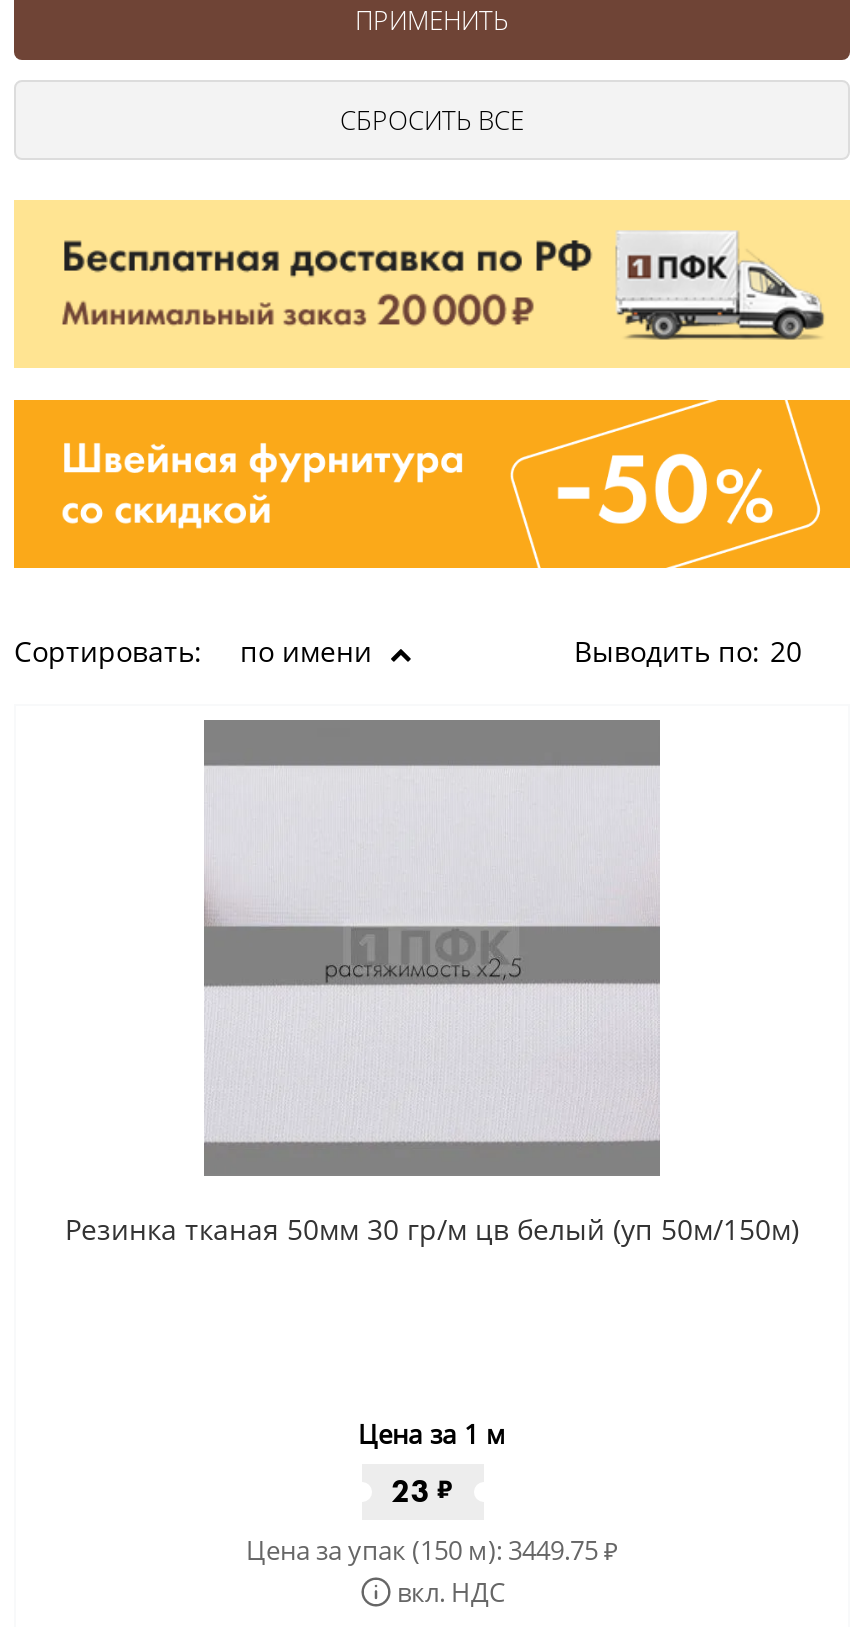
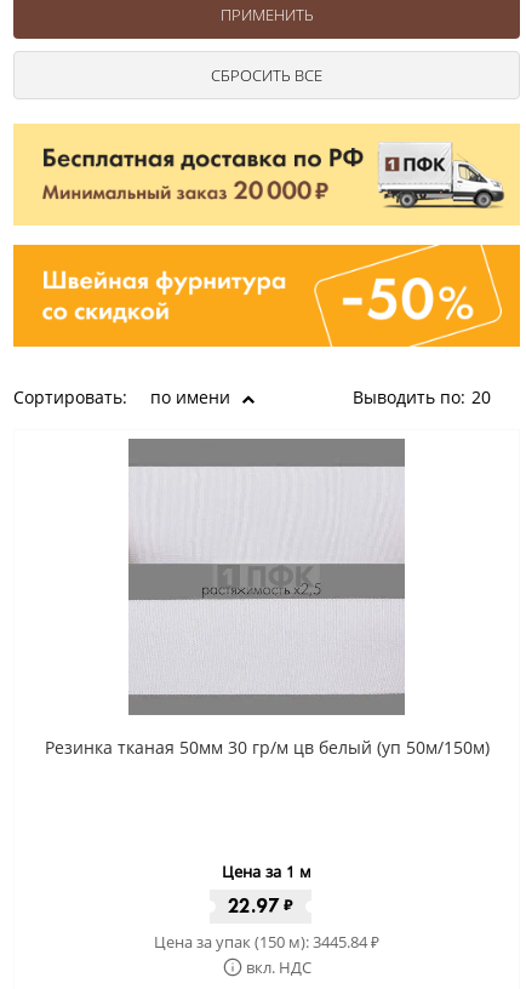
[391,1470,453,1512] 23 ₽ -> [228,893,293,919] 22.97 ₽
[246,1532,618,1568] Цена за упак (150 м): 3449.75₽ -> [154,931,379,953] Цена за упак (150 м): 3445.84₽

